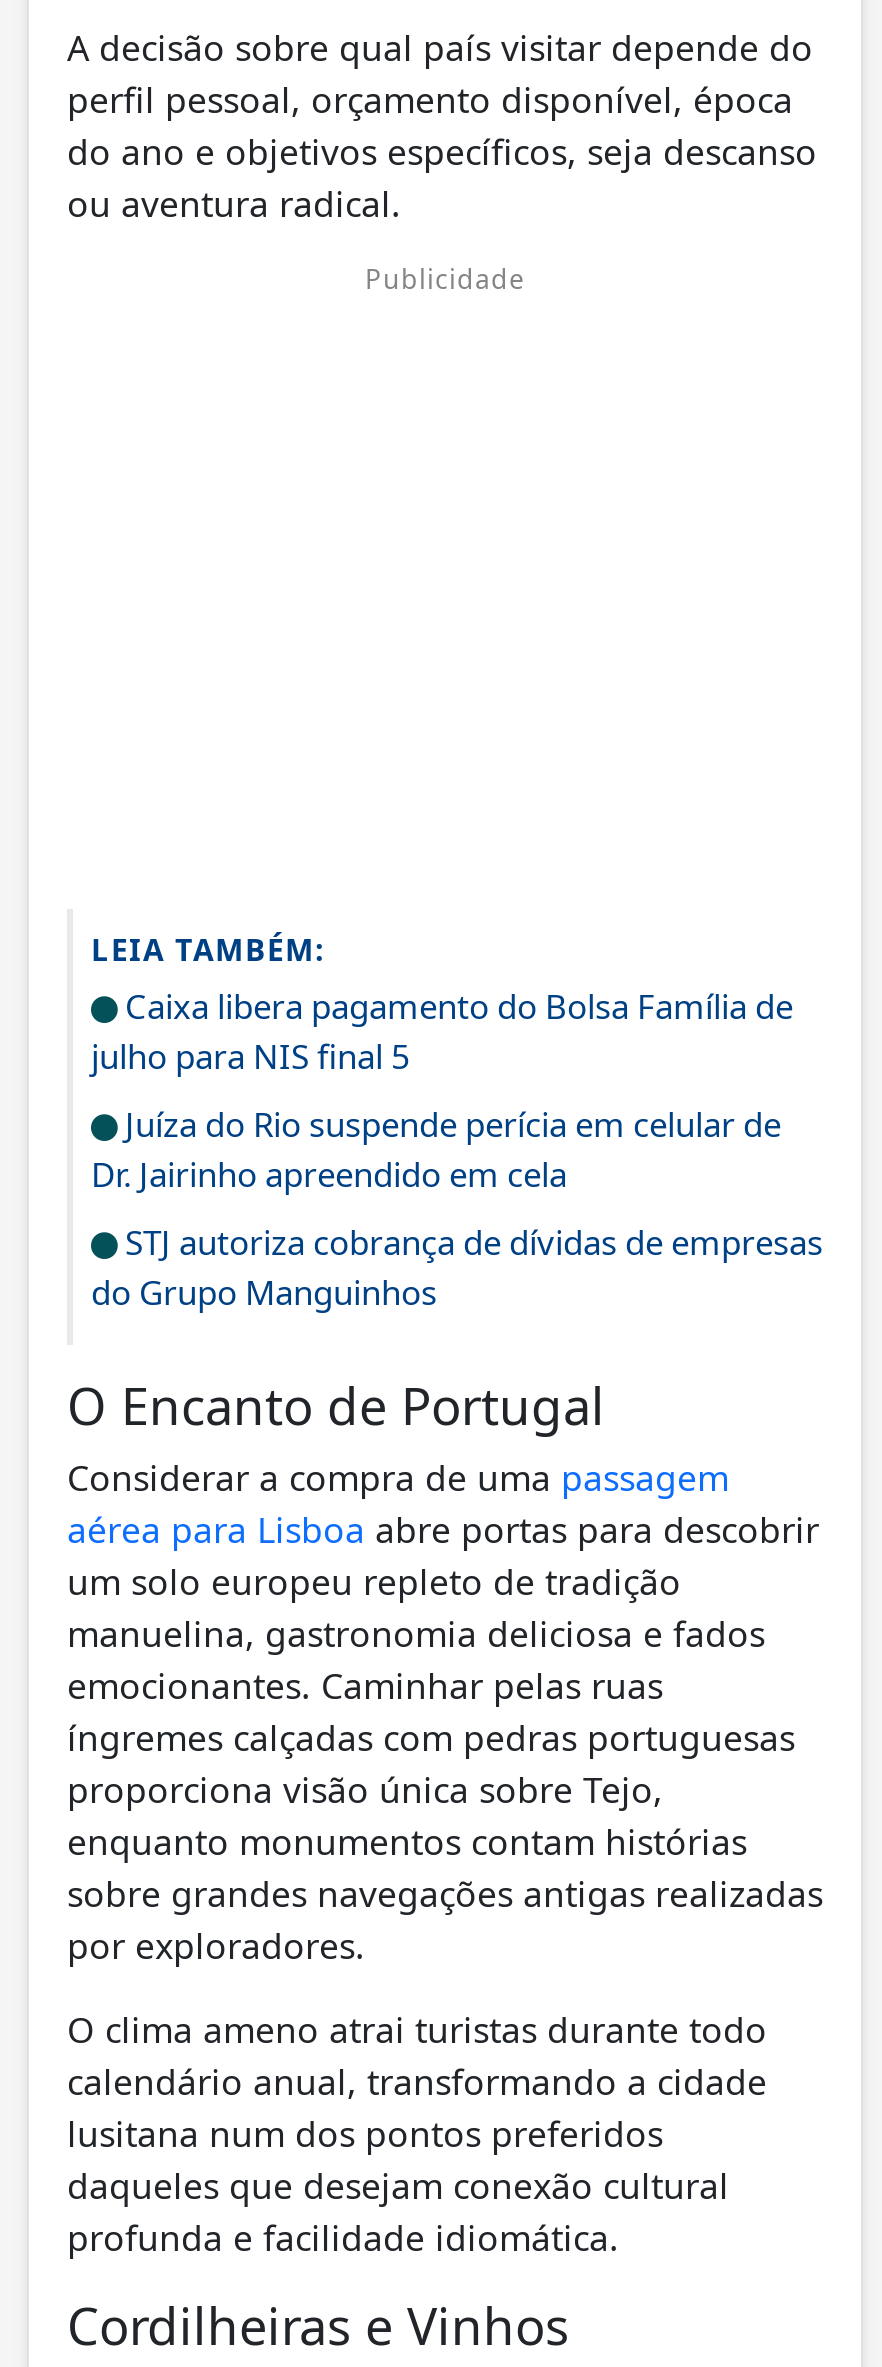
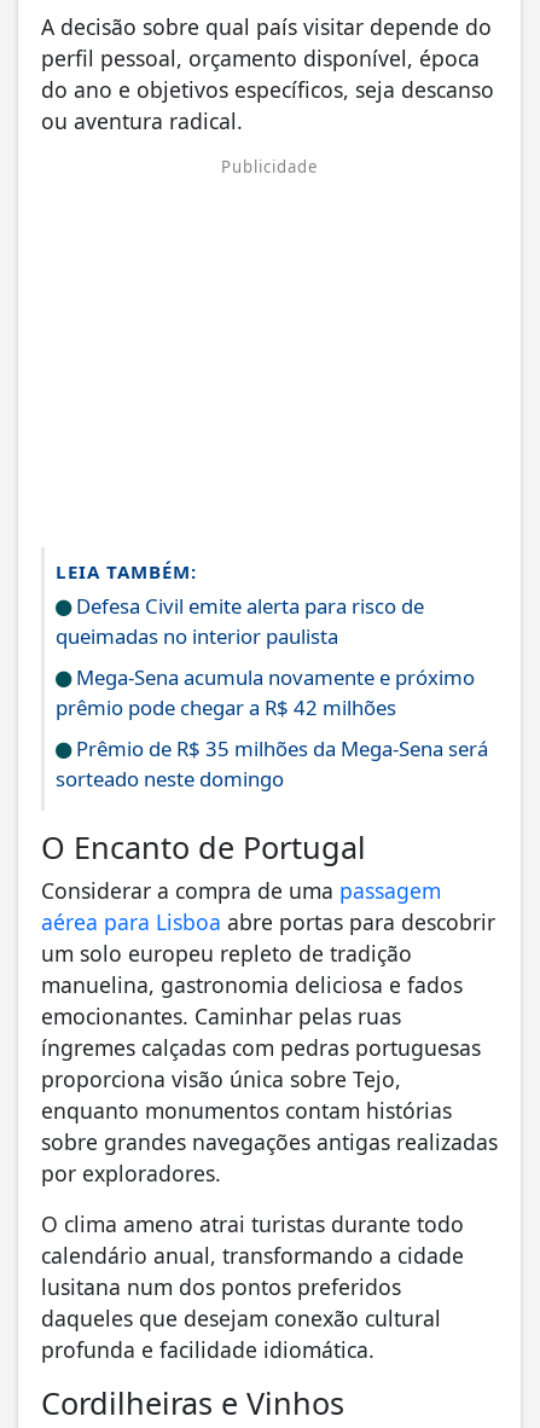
[91,983,793,1079] Caixa libera pagamento do Bolsa Família de | julho para NIS final 5 -> [56,592,424,650] Defesa Civil emite alerta para risco de | queimadas no interior paulista
[91,1101,781,1197] Juíza do Rio suspende perícia em celular de | Dr. Jairinho apreendido em cela -> [56,663,475,721] Mega-Sena acumula novamente e próximo | prêmio pode chegar a R$ 42 milhões
[91,1219,823,1315] STJ autoriza cobrança de dívidas de empresas | do Grupo Manguinhos -> [56,734,488,792] Prêmio de R$ 35 milhões da Mega-Sena será | sorteado neste domingo

